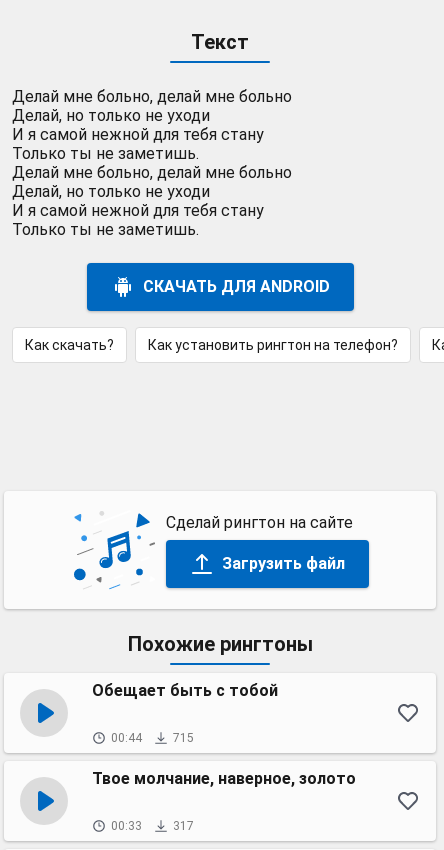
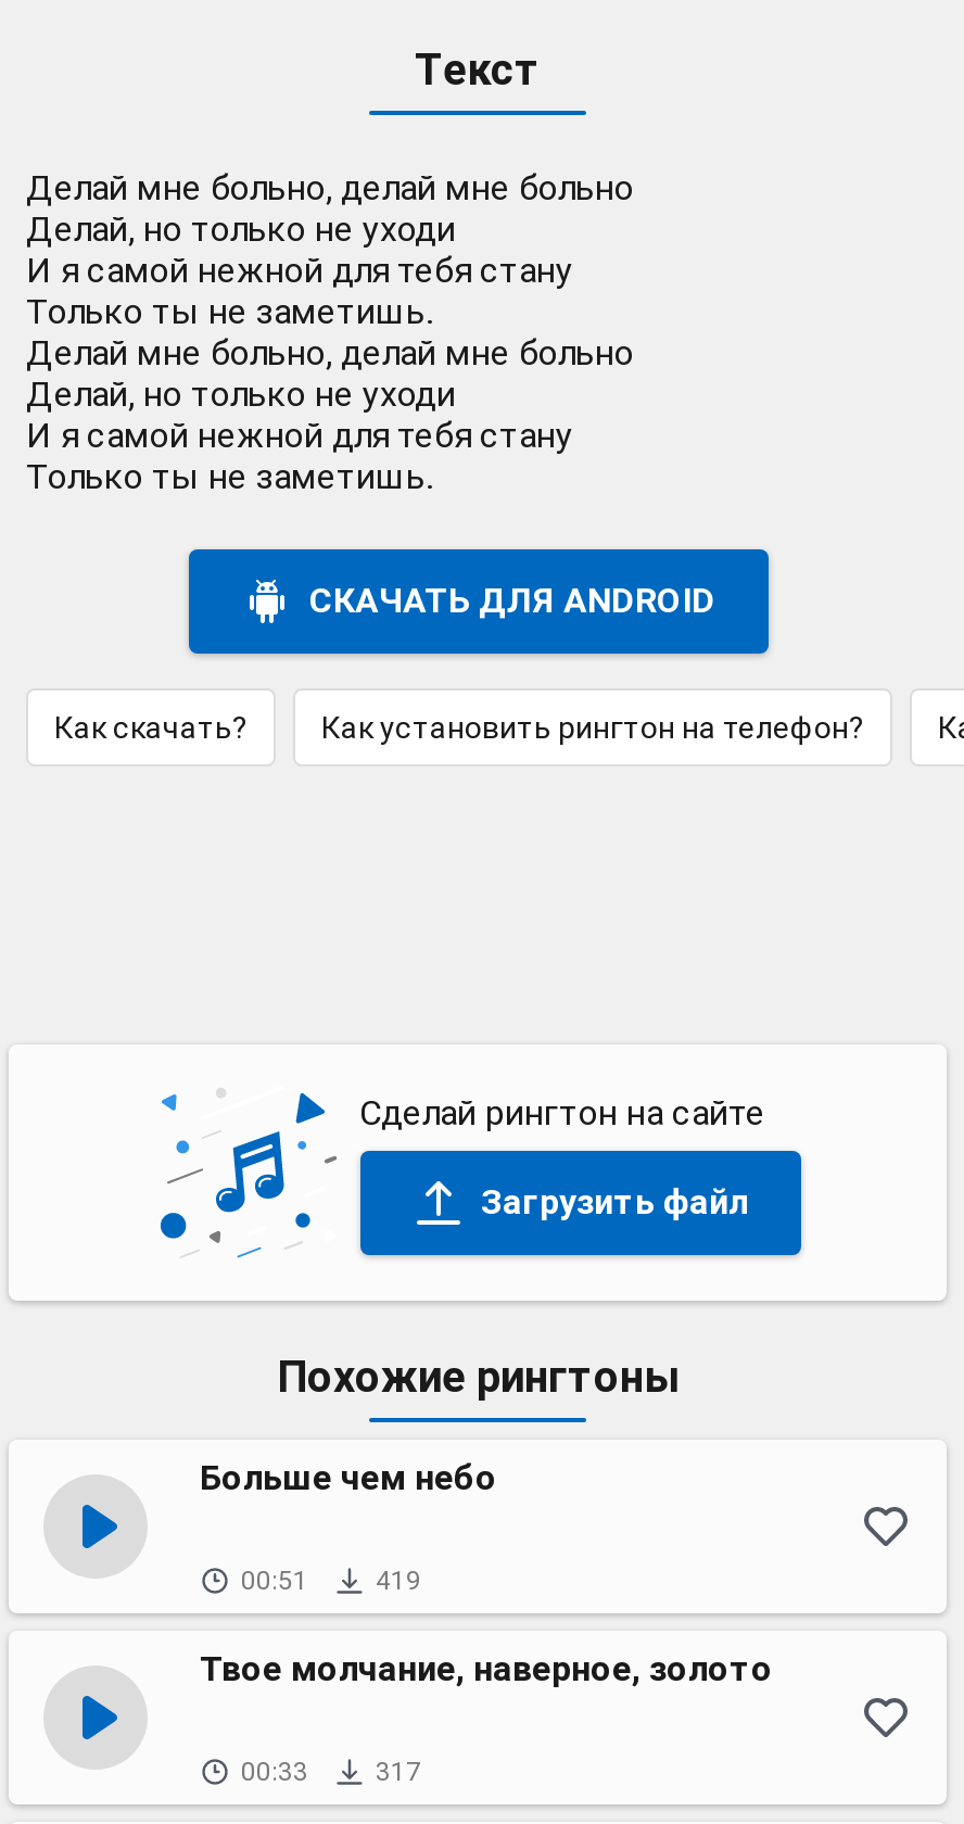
[92,681,278,700] Обещает быть с тобой -> [200,1457,497,1498] Больше чем небо
[111,731,194,745] 00:44 | 715 -> [241,1566,421,1596] 00:51 | 419

